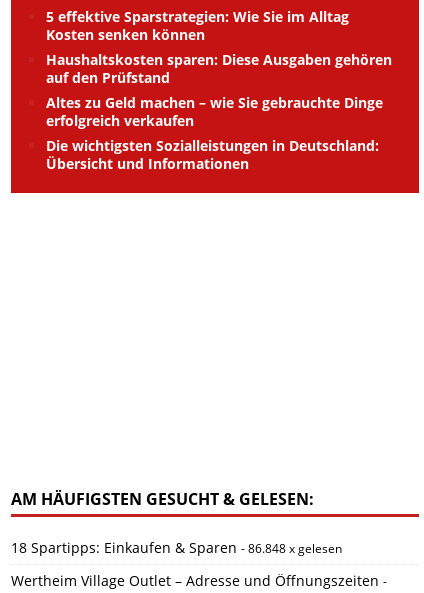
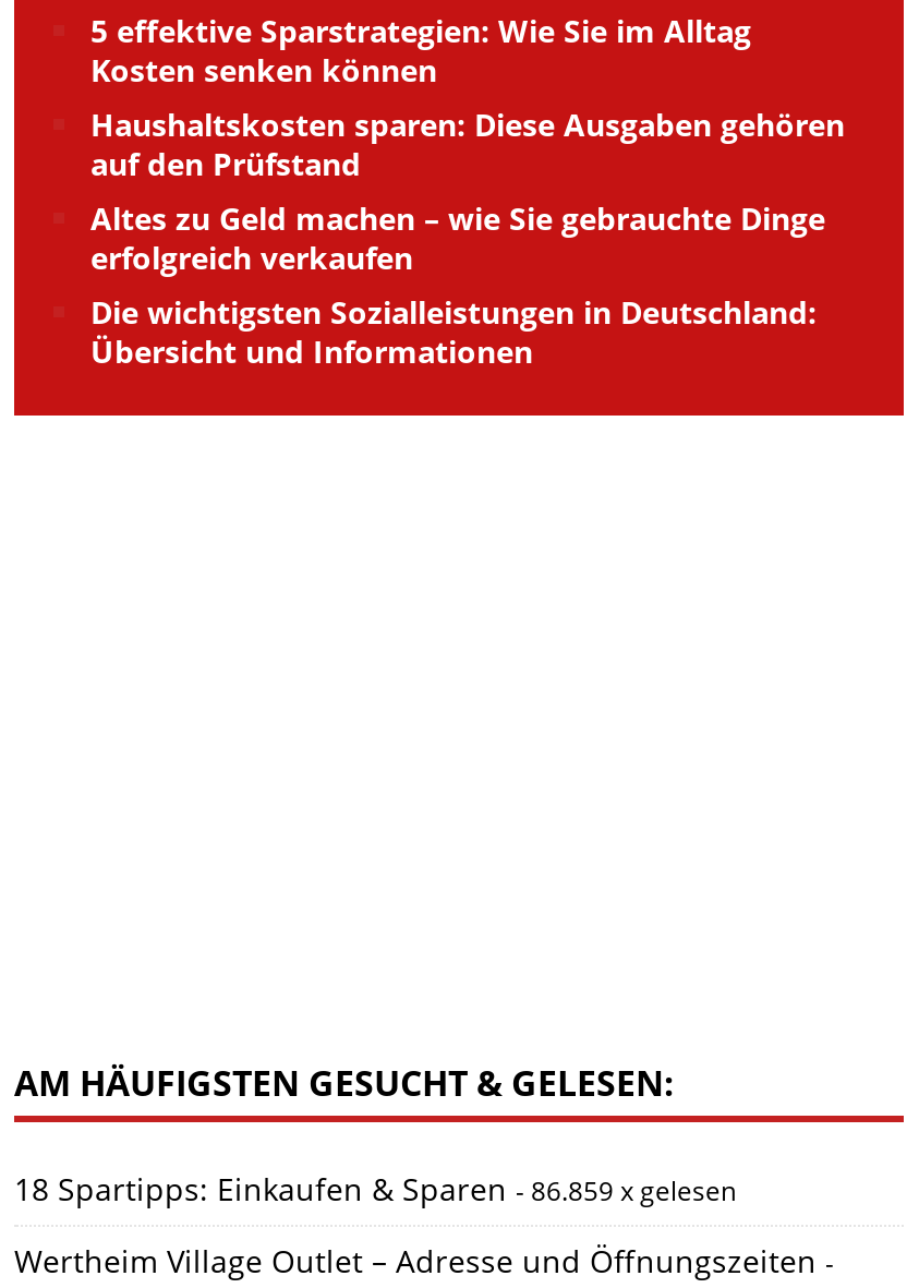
[11,538,342,557] 18 Spartipps: Einkaufen & Sparen - 86.848 x gelesen -> [14,1169,736,1210] 18 Spartipps: Einkaufen & Sparen - 86.859 x gelesen

